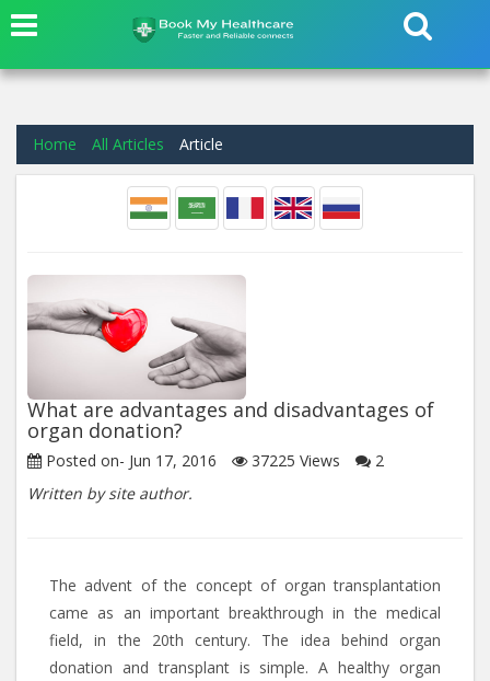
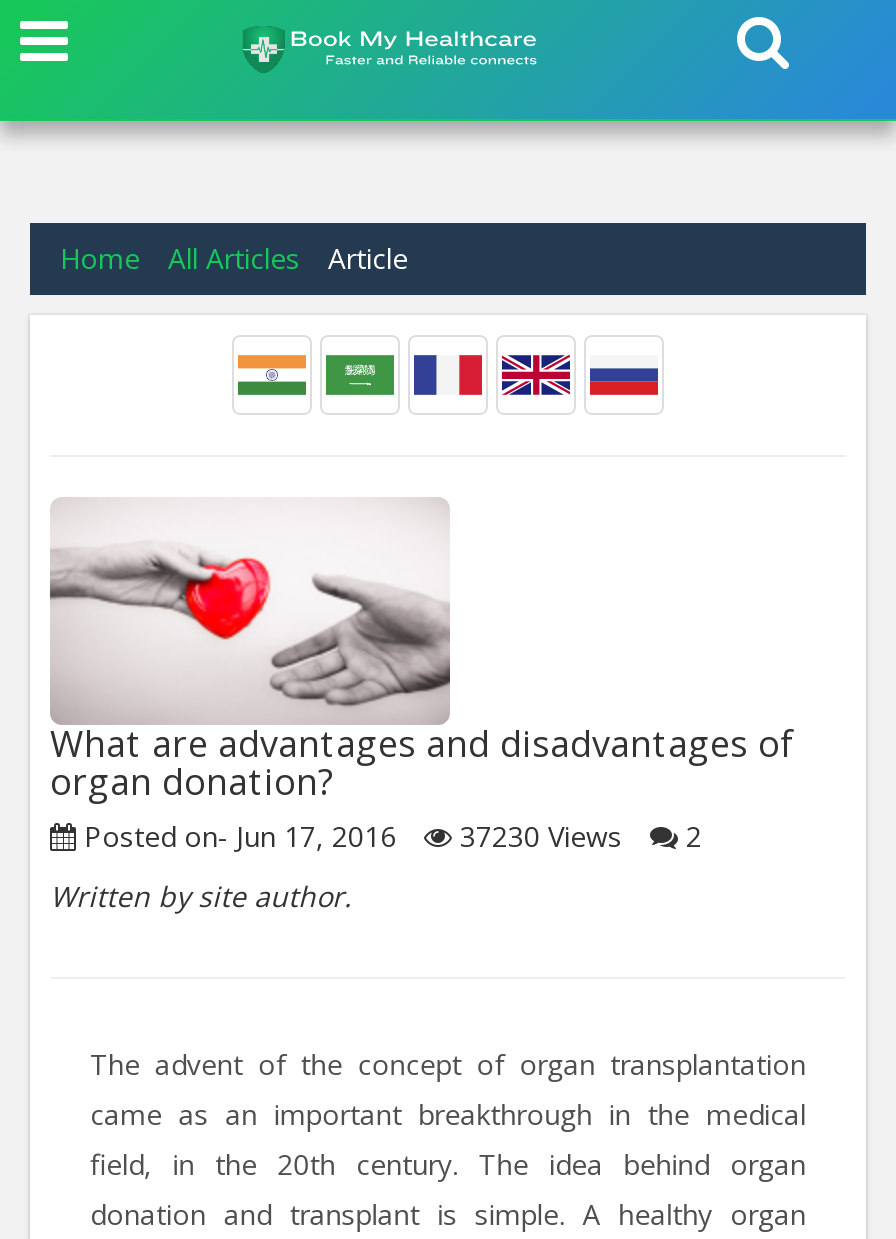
[42,450,384,471] Posted on- Jun 17, 2016 37225 Views 2 -> [76,817,702,855] Posted on- Jun 17, 2016 37230 Views 2

